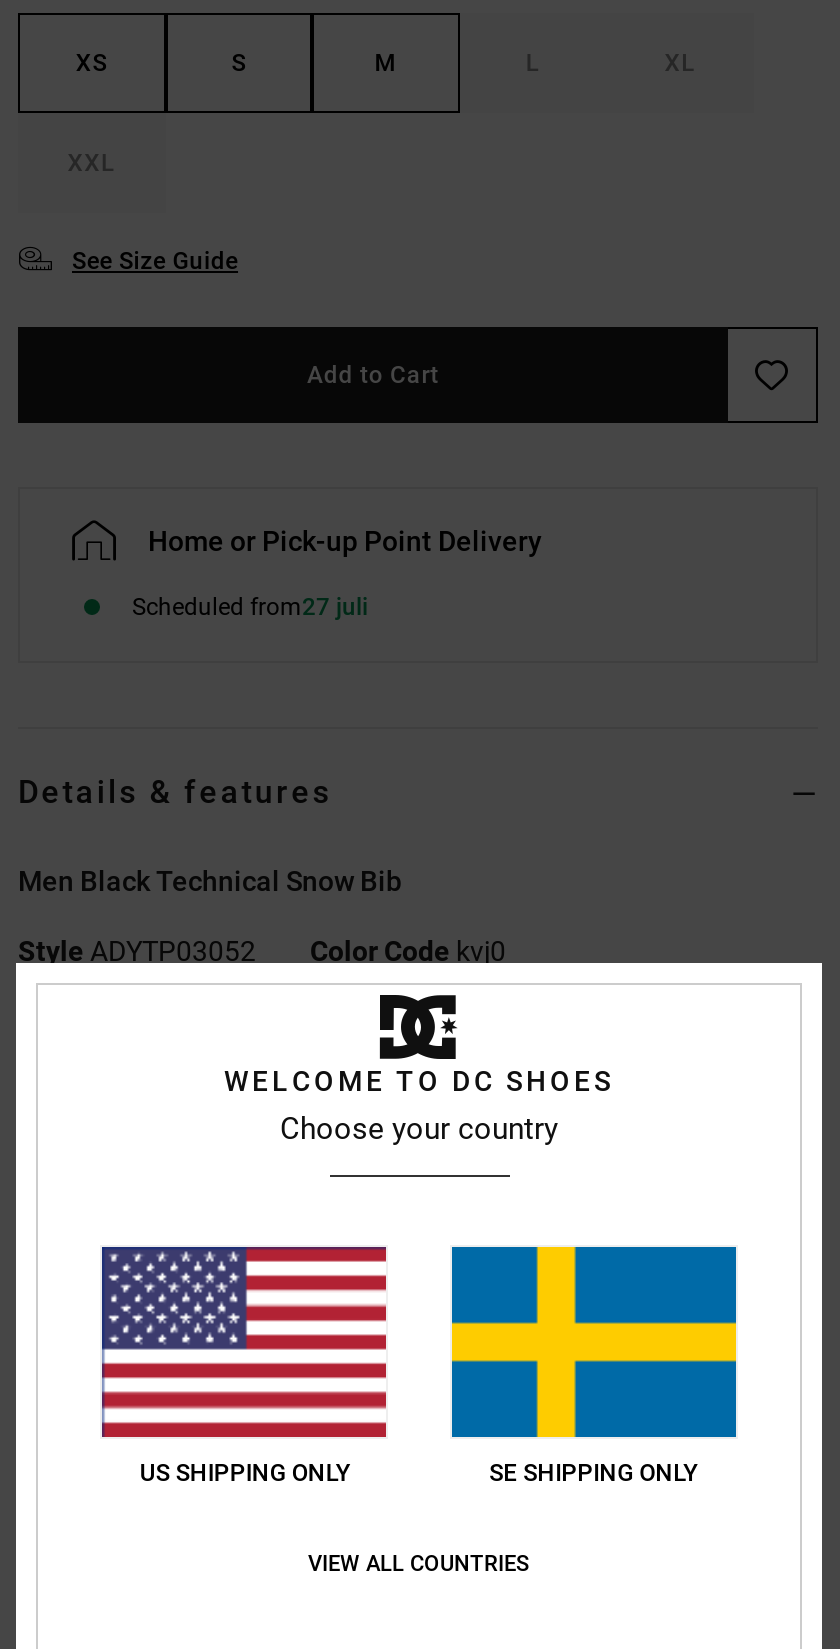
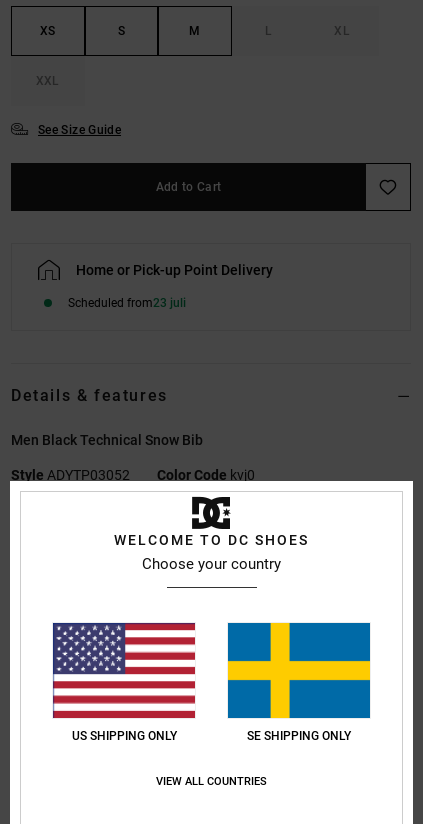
[132,592,368,620] Scheduled from27 juli -> [68,296,186,310] Scheduled from23 juli

